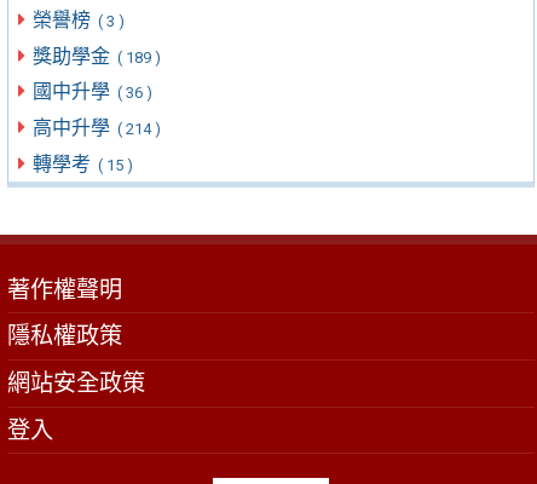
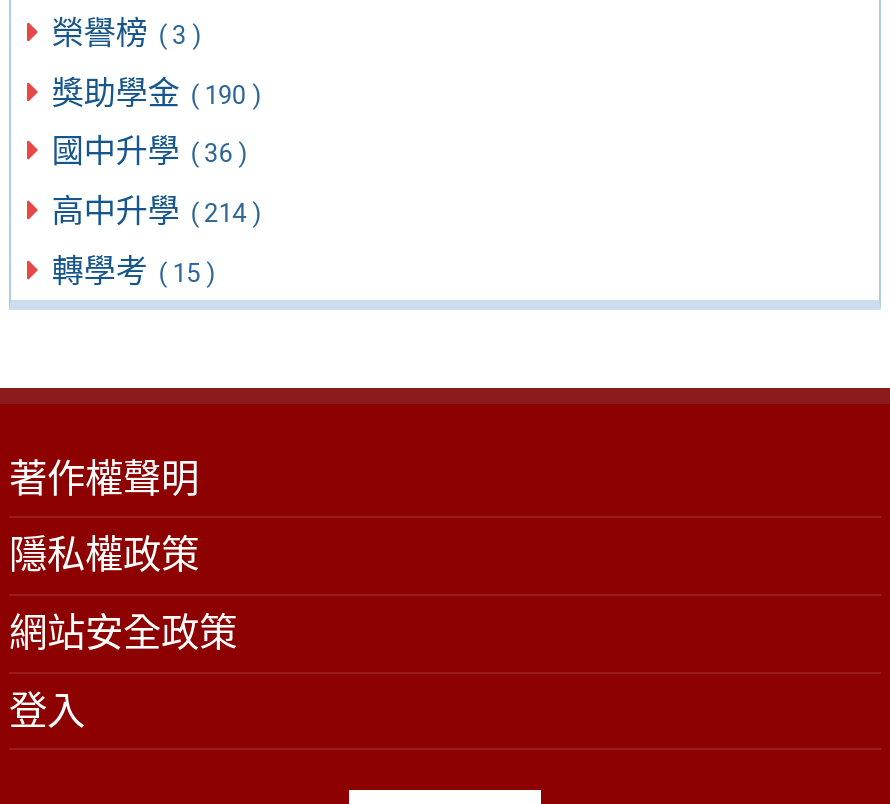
[33,44,160,67] 獎助學金 ( 189 ) -> [52,73,262,111] 獎助學金 ( 190 )

